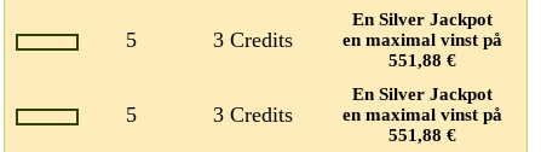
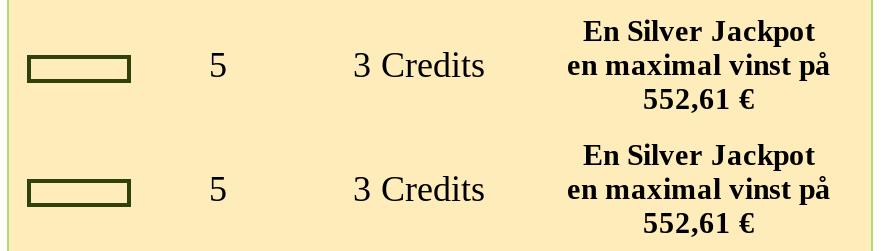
[389,51,456,70] 551,88 € -> [643,83,755,115] 552,61 €
[389,126,456,145] 551,88 € -> [643,207,755,239] 552,61 €

